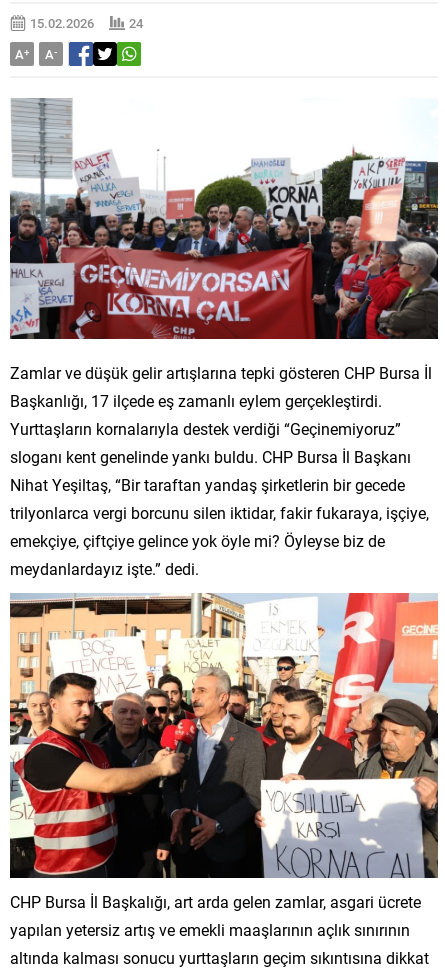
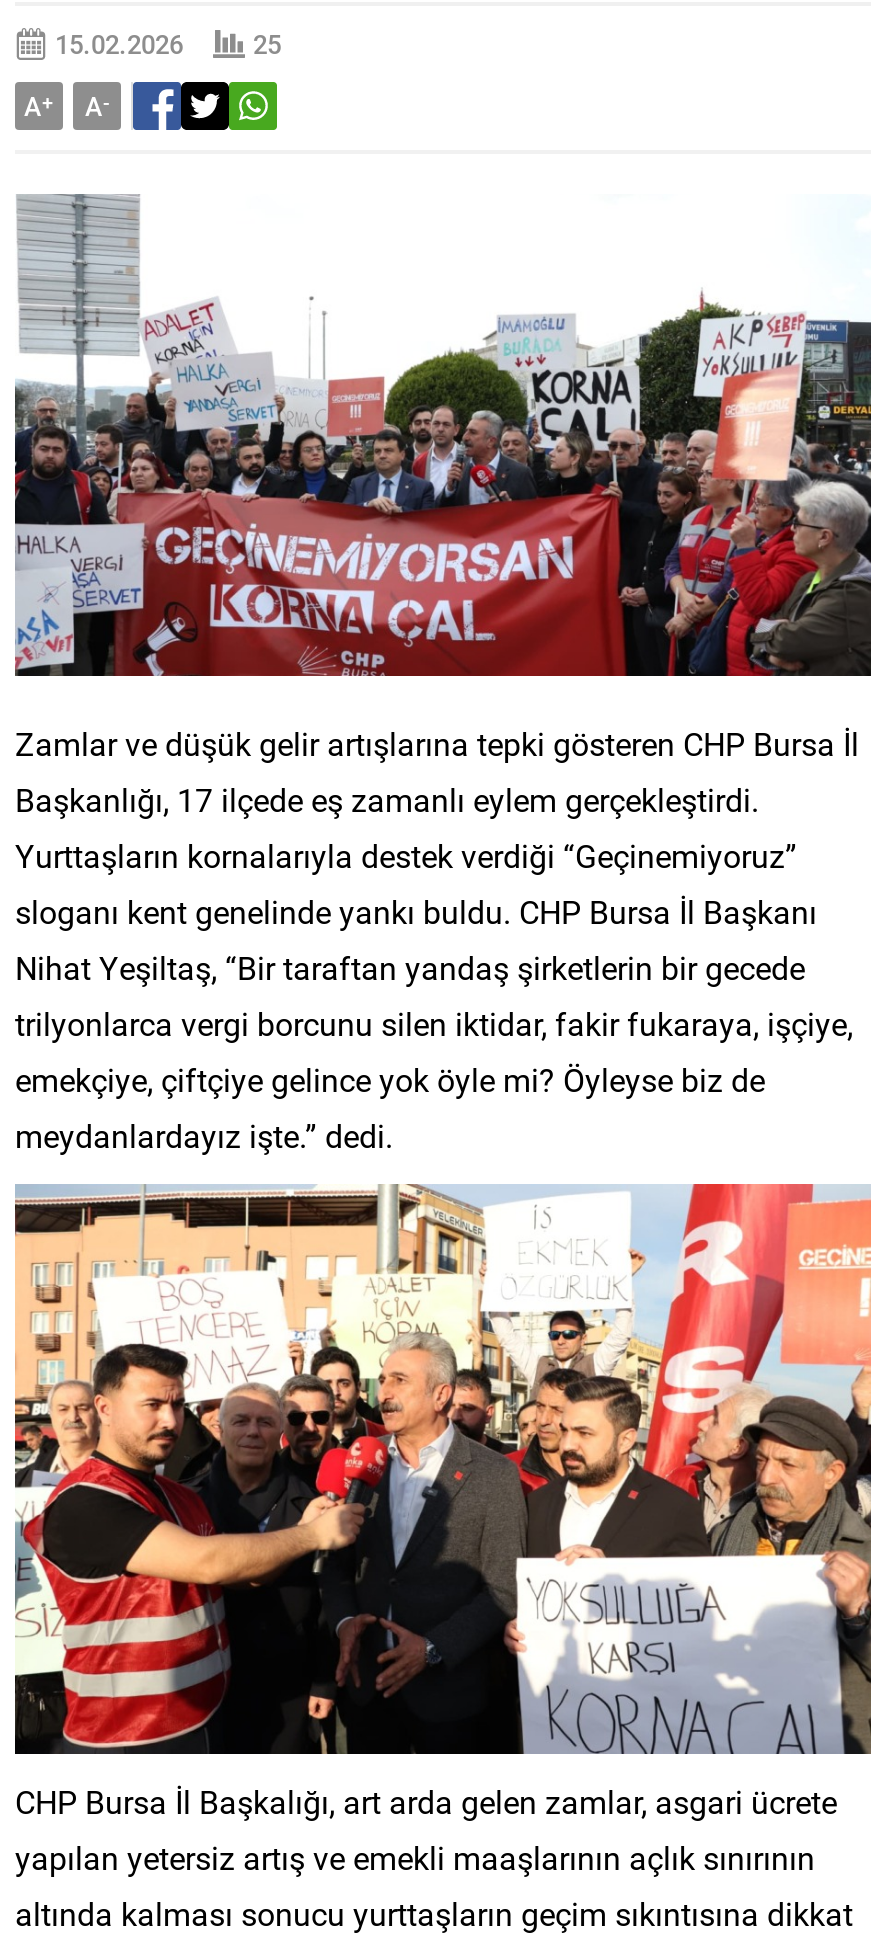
[30,14,143,32] 15.02.2026 24 -> [55,26,281,62] 15.02.2026 25

